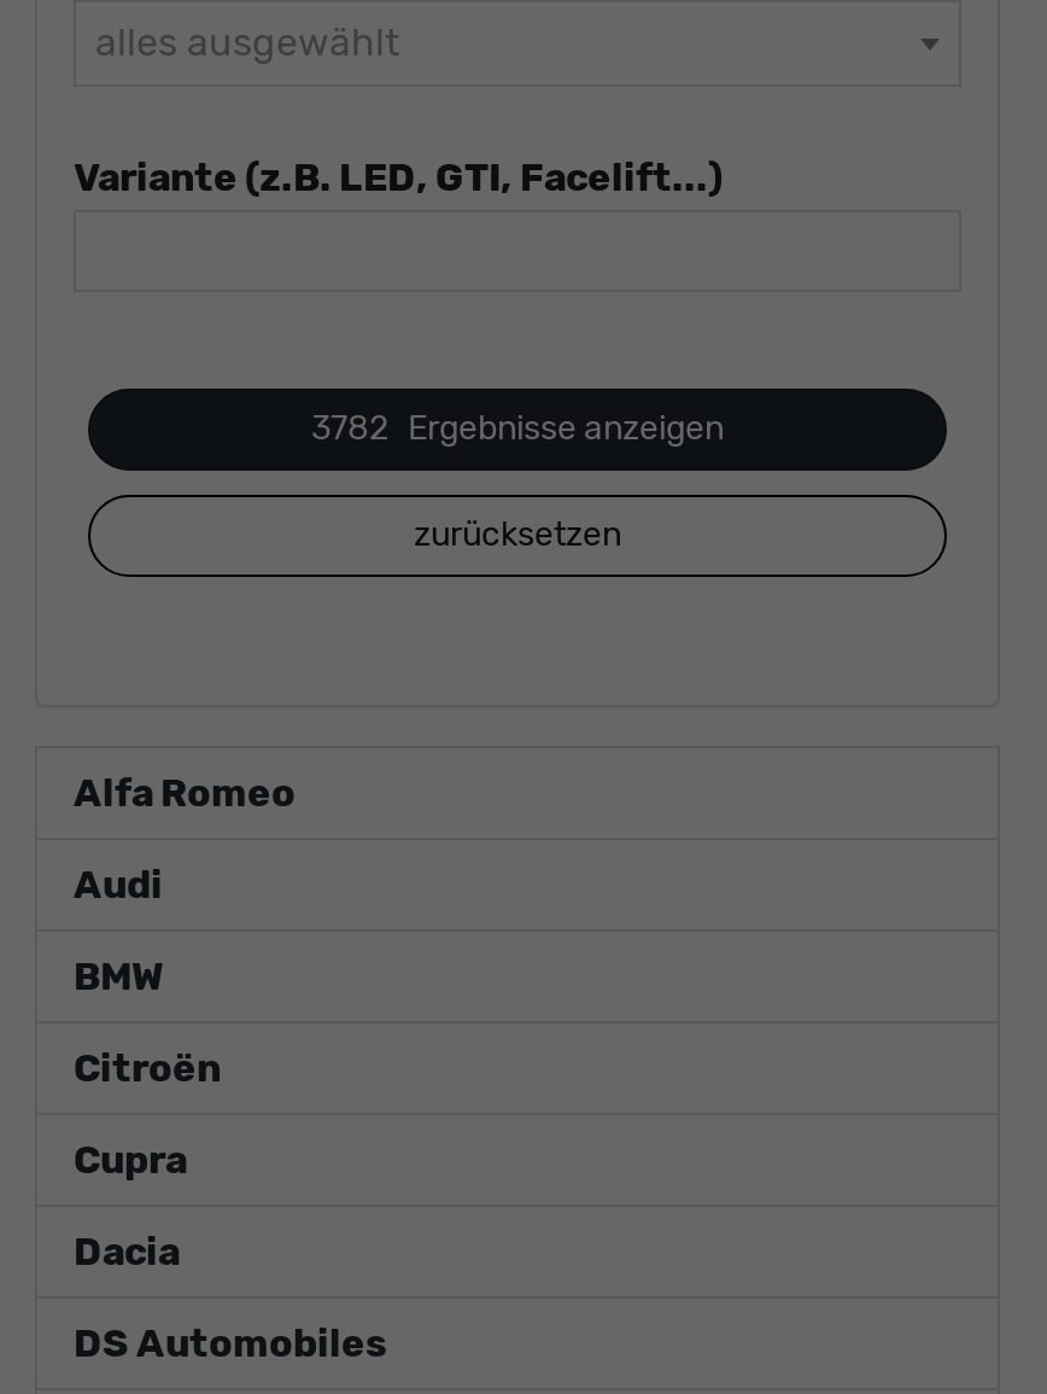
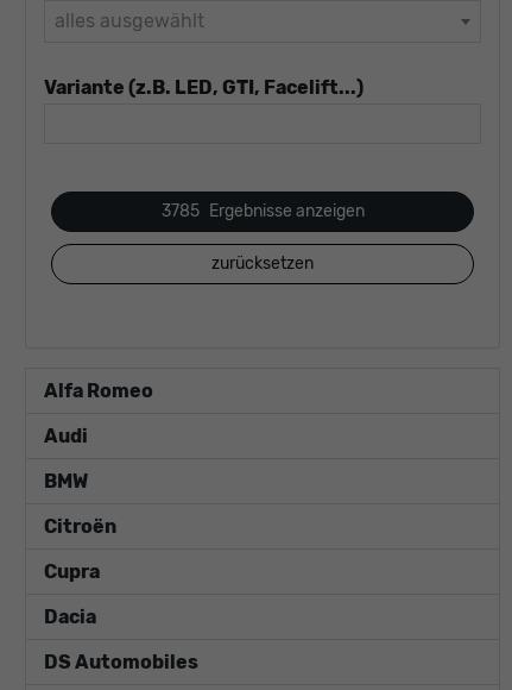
[311,408,724,449] 3782 Ergebnisse anzeigen -> [161,201,364,221] 3785 Ergebnisse anzeigen

